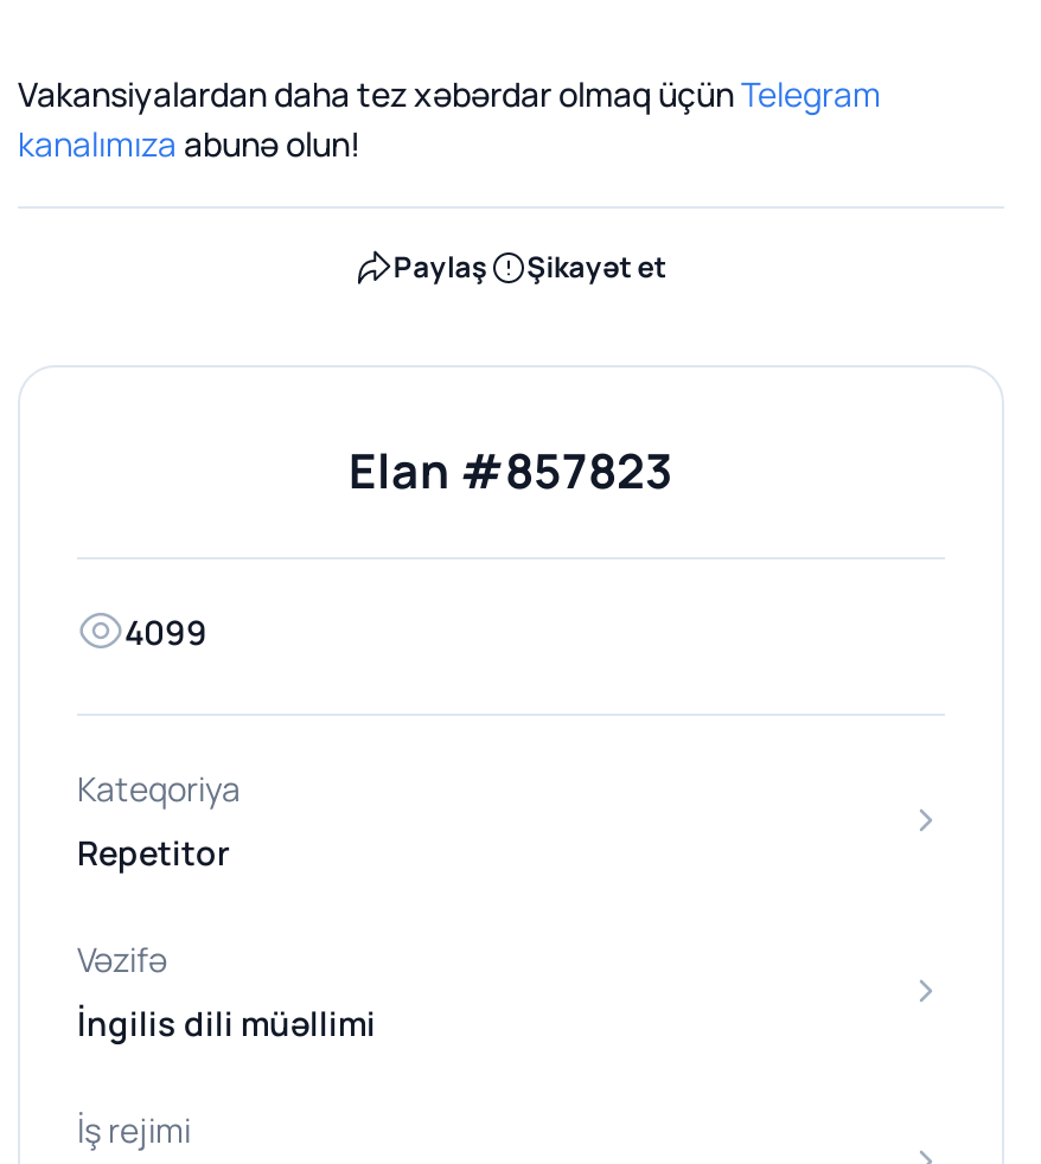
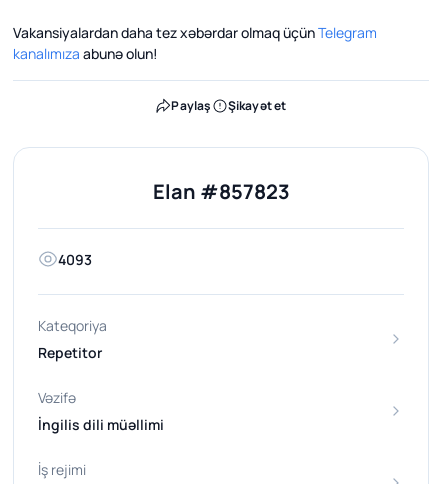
[124,608,207,653] 4099 -> [58,249,92,268] 4093

